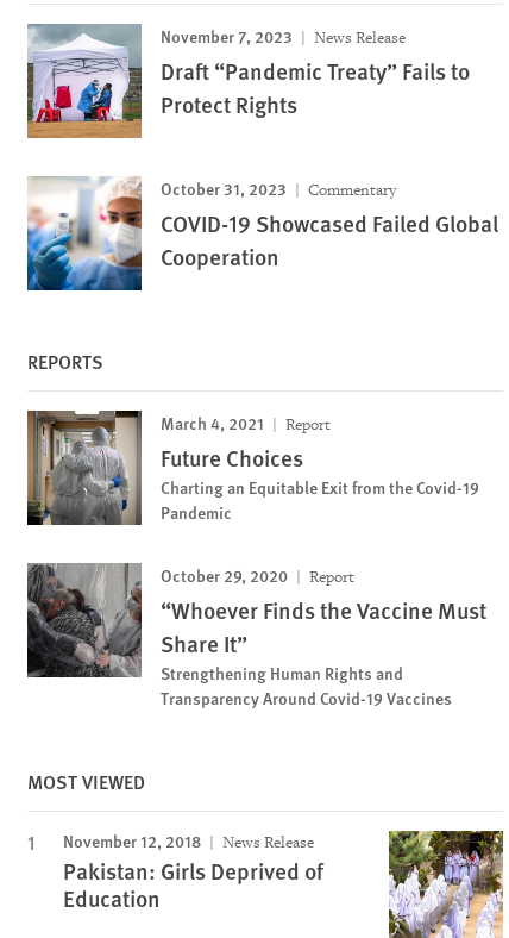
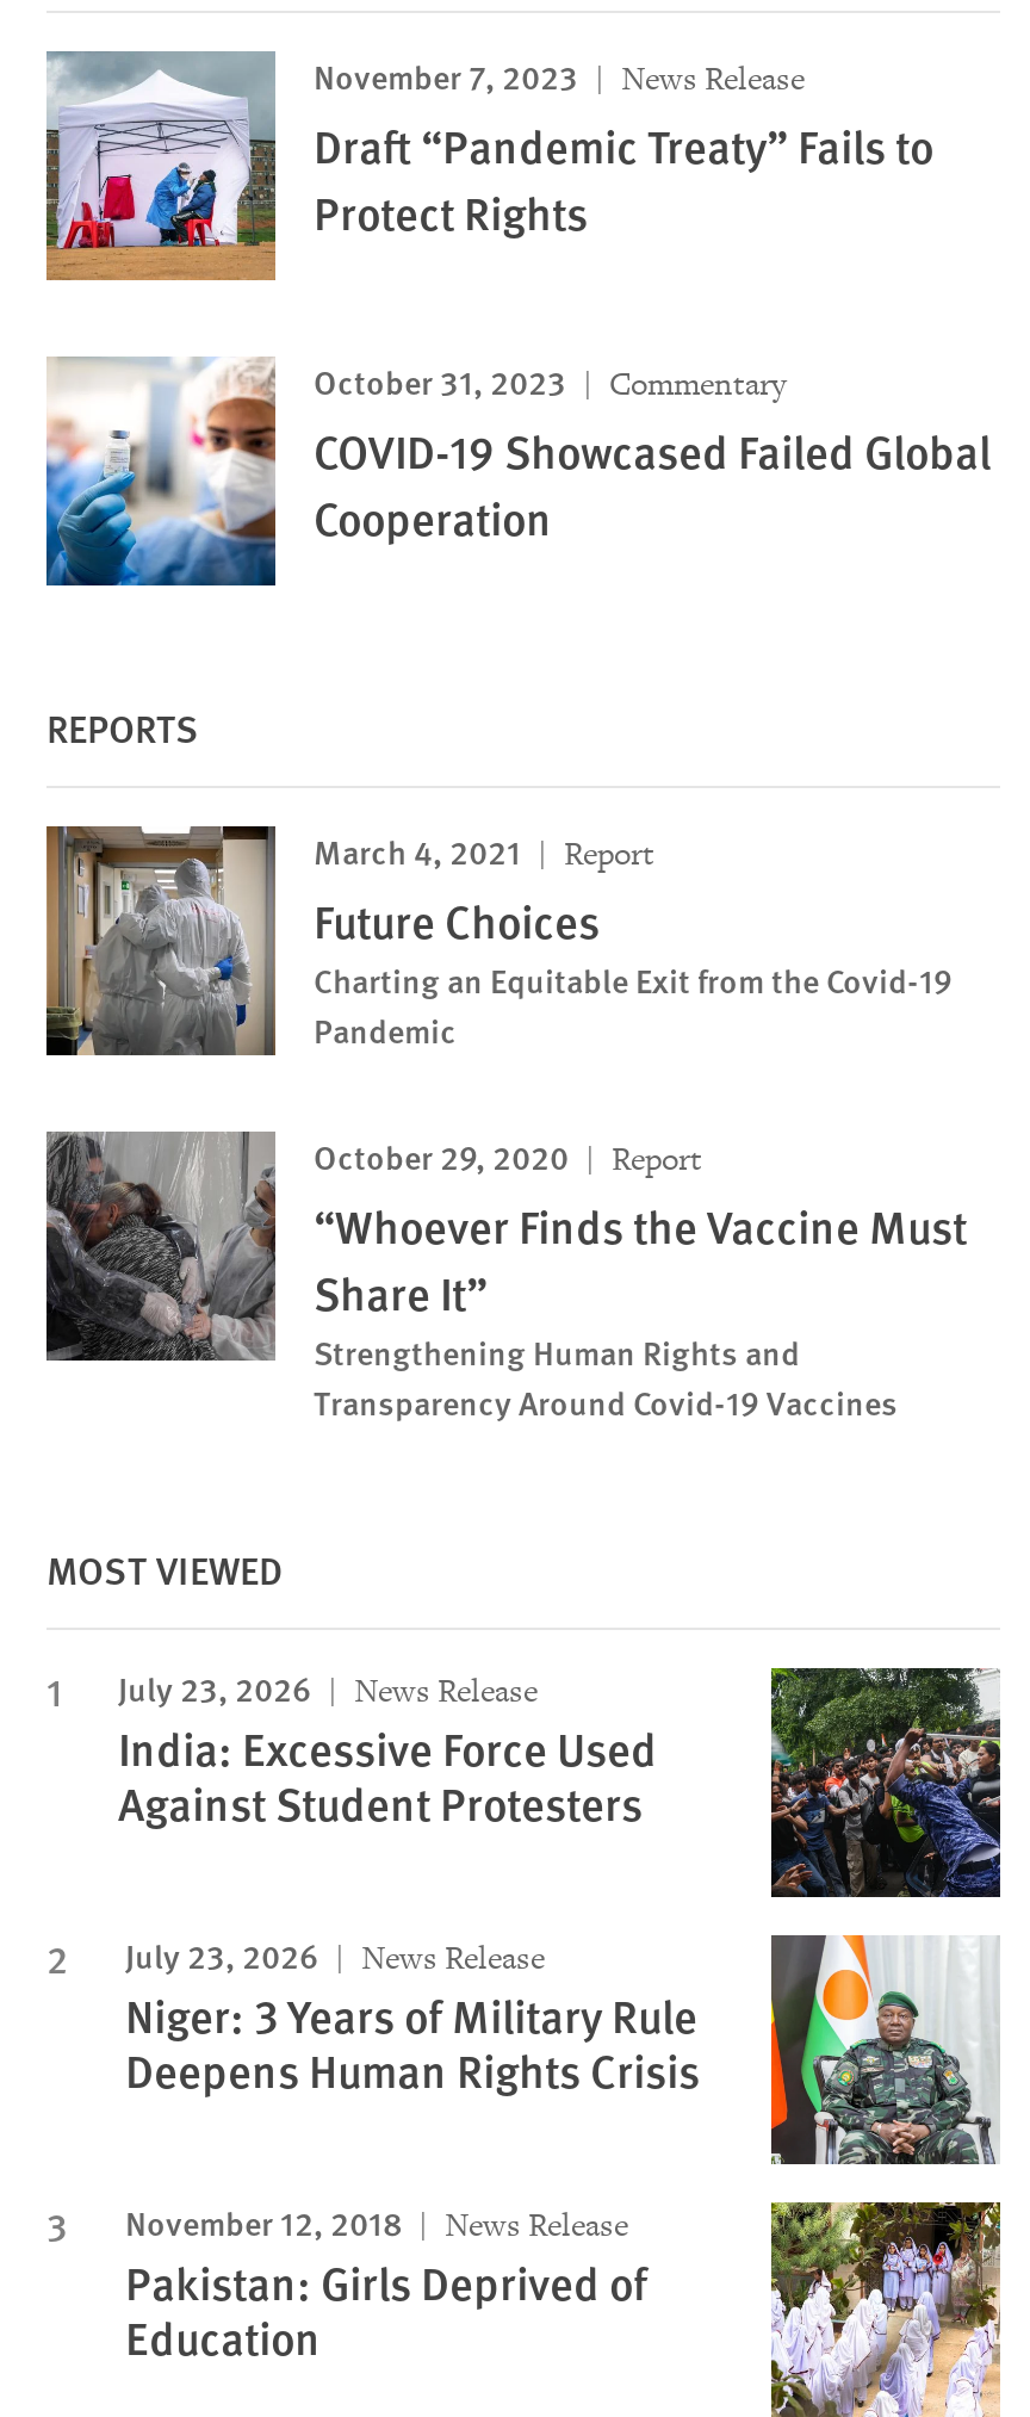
none -> [118,1662,1003,2101] [image] | July 23, 2026 | News Release | India: Excessive Force Used | Against Student Protesters | July 23, 2026 | News Release | Niger: 3 Years of Military Rule | Deepens Human Rights Crisis
none -> [769,1933,998,2167] [image]

